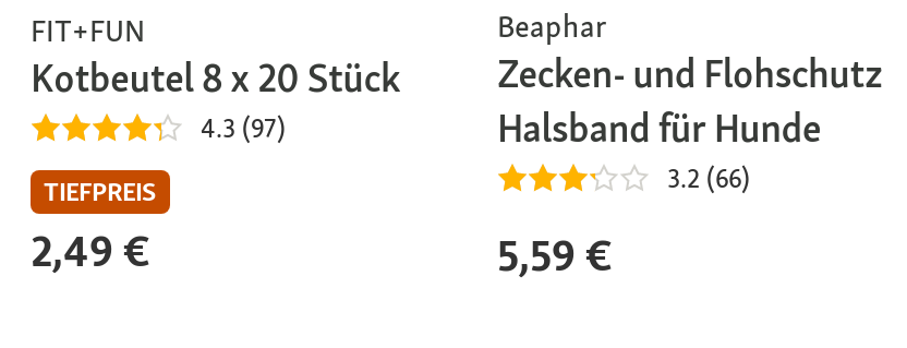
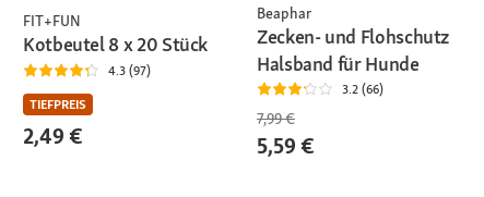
none -> [257,109,295,129] 7,99 €

